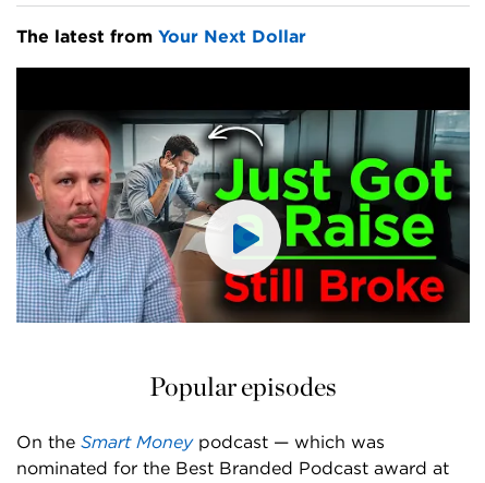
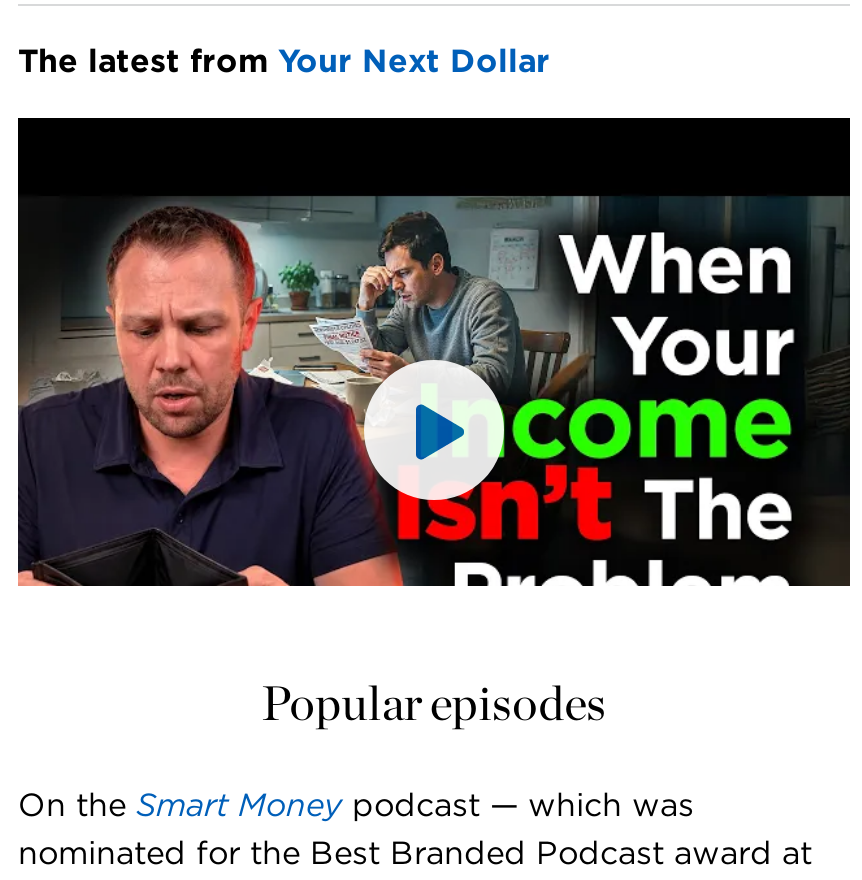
[15,109,470,324] [image] -> [16,196,850,588] [image]

